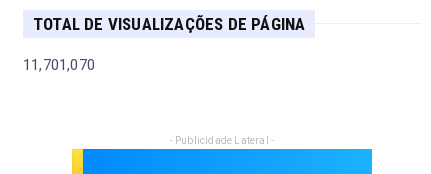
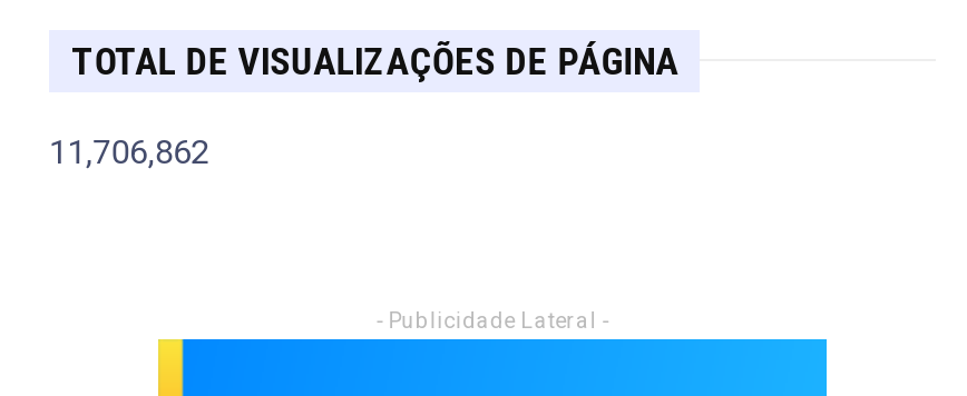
[23,56,95,74] 11,701,070 -> [49,132,209,172] 11,706,862

